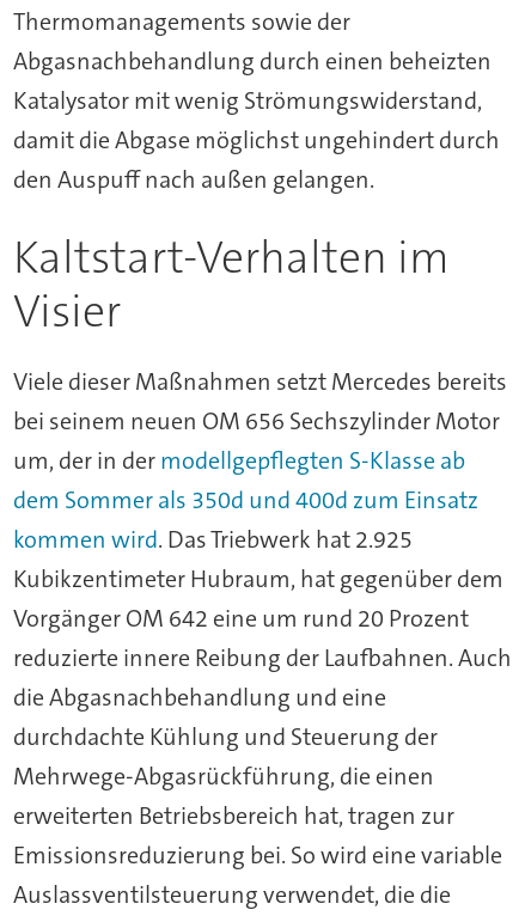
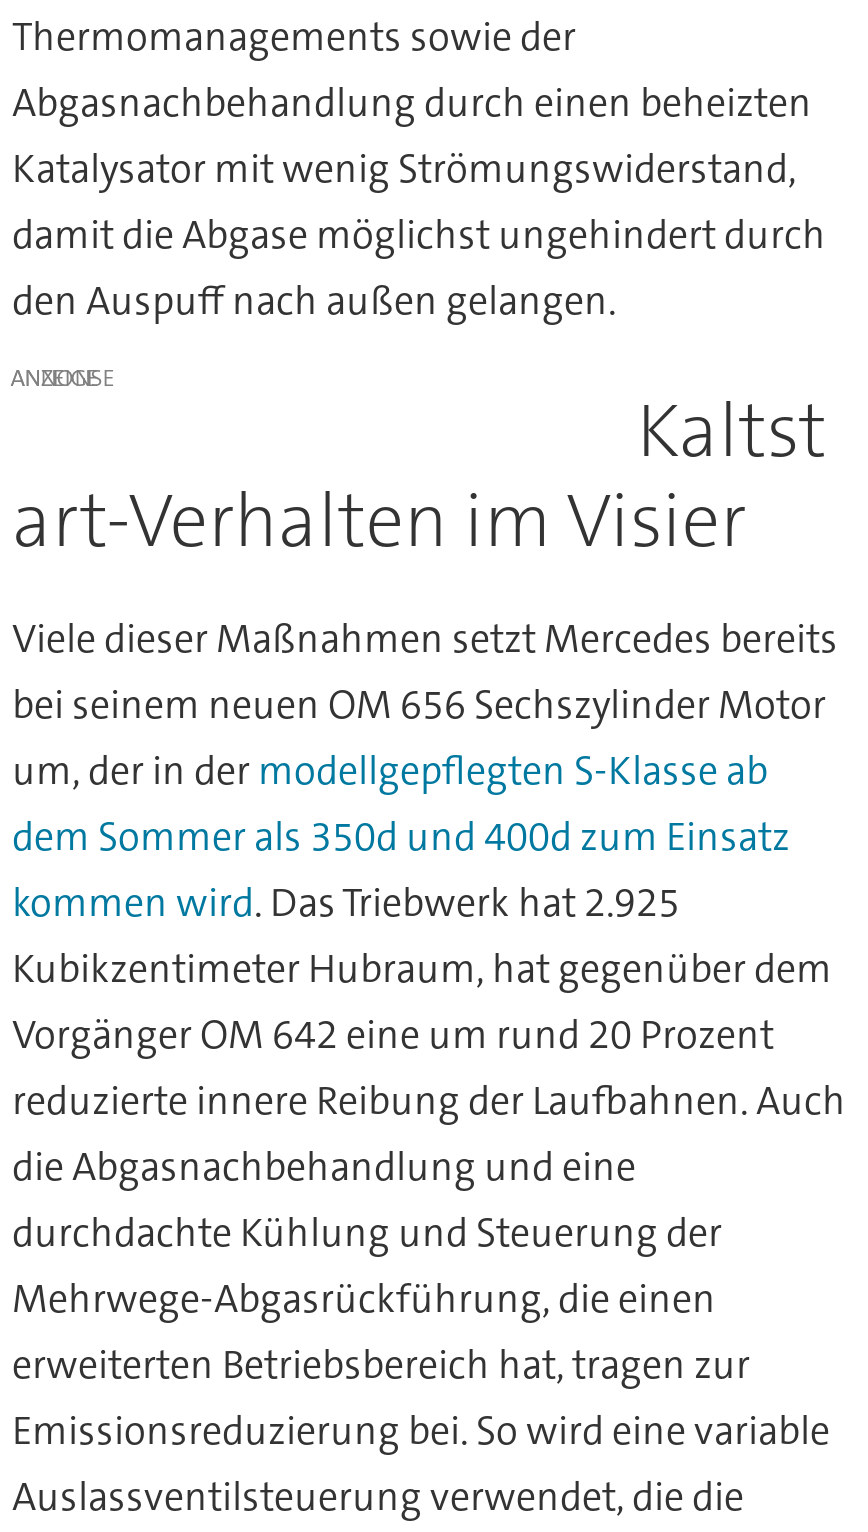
[13,229,450,341] Kaltstart-Verhalten im | Visier -> [10,362,827,570] ANZEIGE | Kaltst | art-Verhalten im Visier

